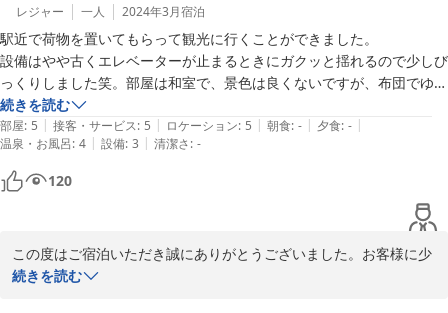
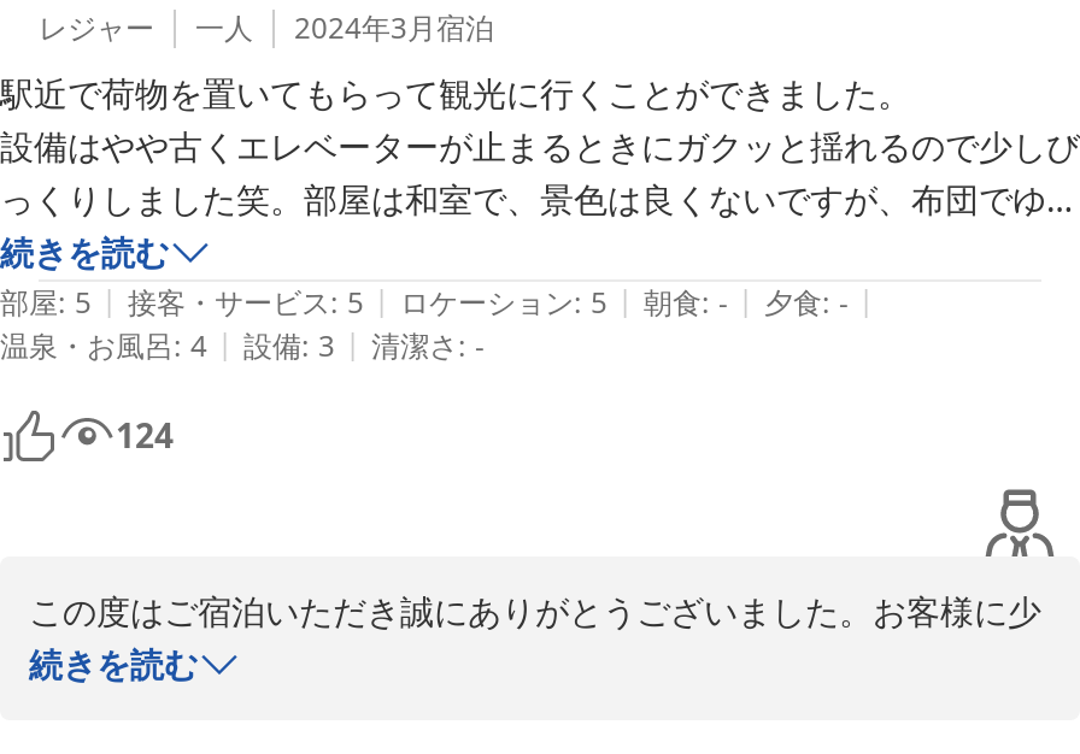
[48,171,72,190] 120 -> [116,412,174,458] 124

